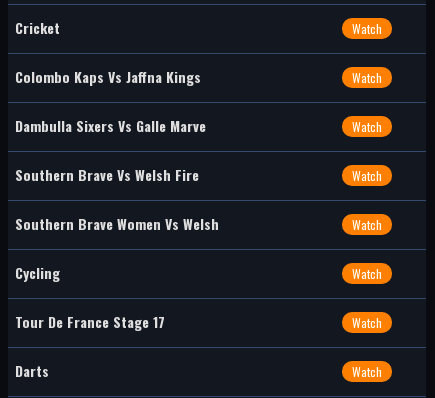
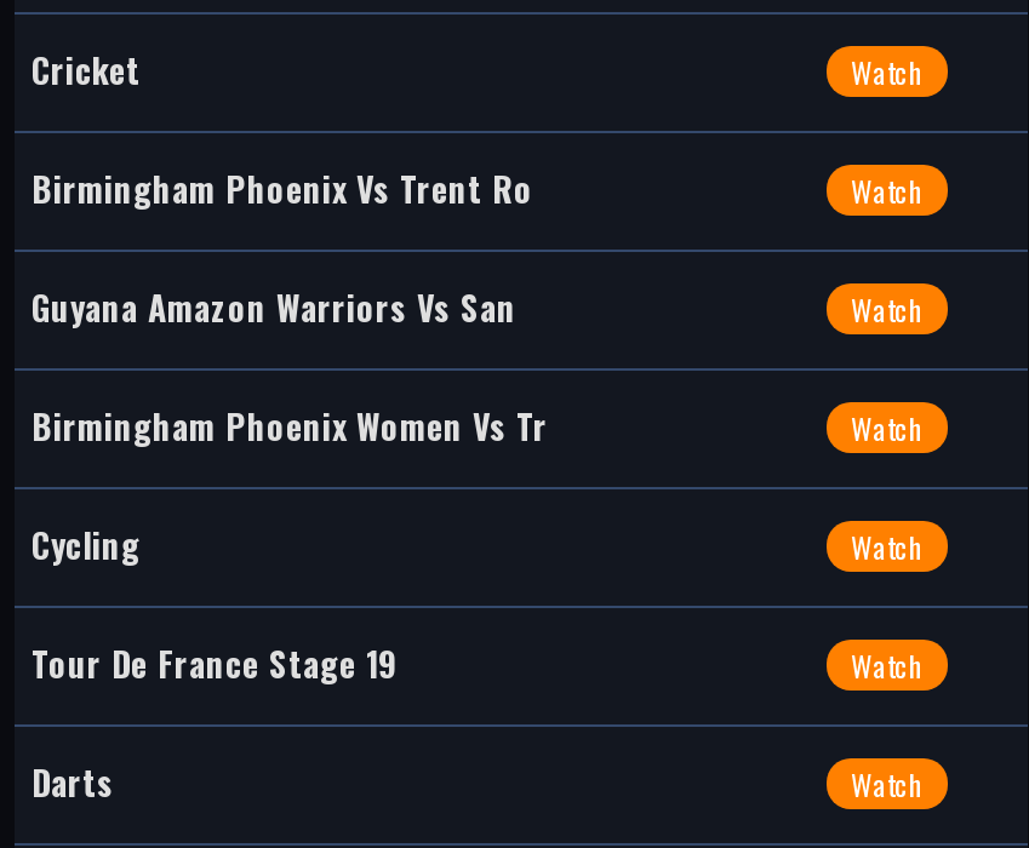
[15,66,201,87] Colombo Kaps Vs Jaffna Kings -> [32,162,533,213] Birmingham Phoenix Vs Trent Ro
[15,115,206,136] Dambulla Sixers Vs Galle Marve -> [32,281,516,332] Guyana Amazon Warriors Vs San
[15,164,382,234] Southern Brave Vs Welsh Fire | Watch | Southern Brave Women Vs Welsh -> [32,400,548,451] Birmingham Phoenix Women Vs Tr
[15,311,165,332] Tour De France Stage 17 -> [32,637,398,688] Tour De France Stage 19

